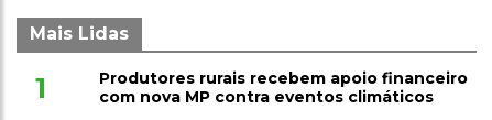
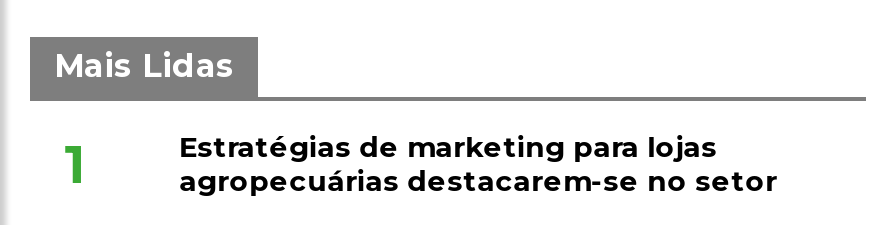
[99,69,467,107] Produtores rurais recebem apoio financeiro | com nova MP contra eventos climáticos -> [179,130,777,200] Estratégias de marketing para lojas | agropecuárias destacarem-se no setor

